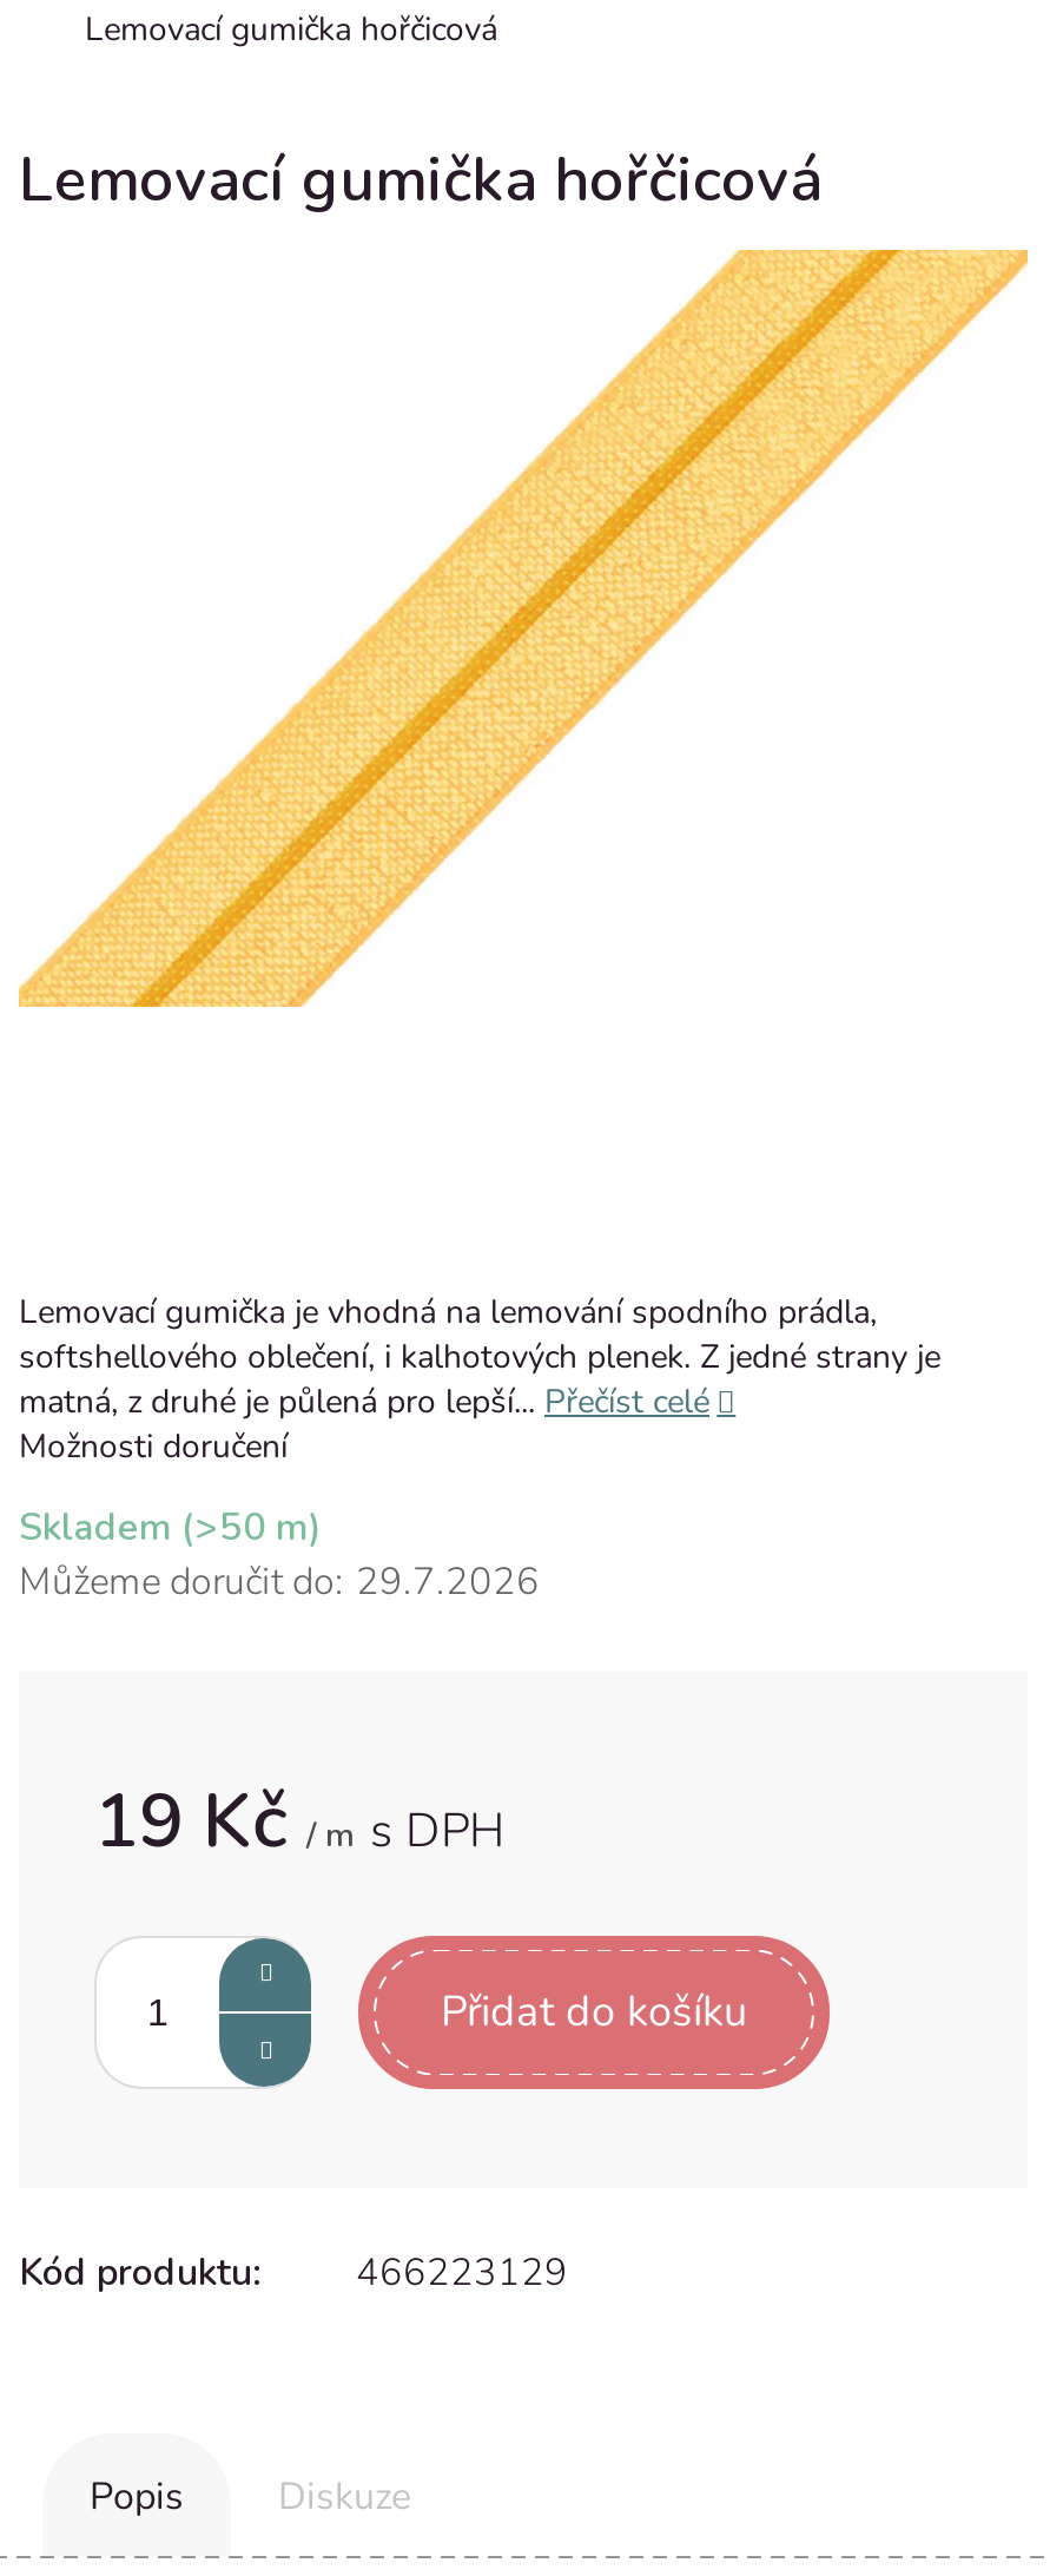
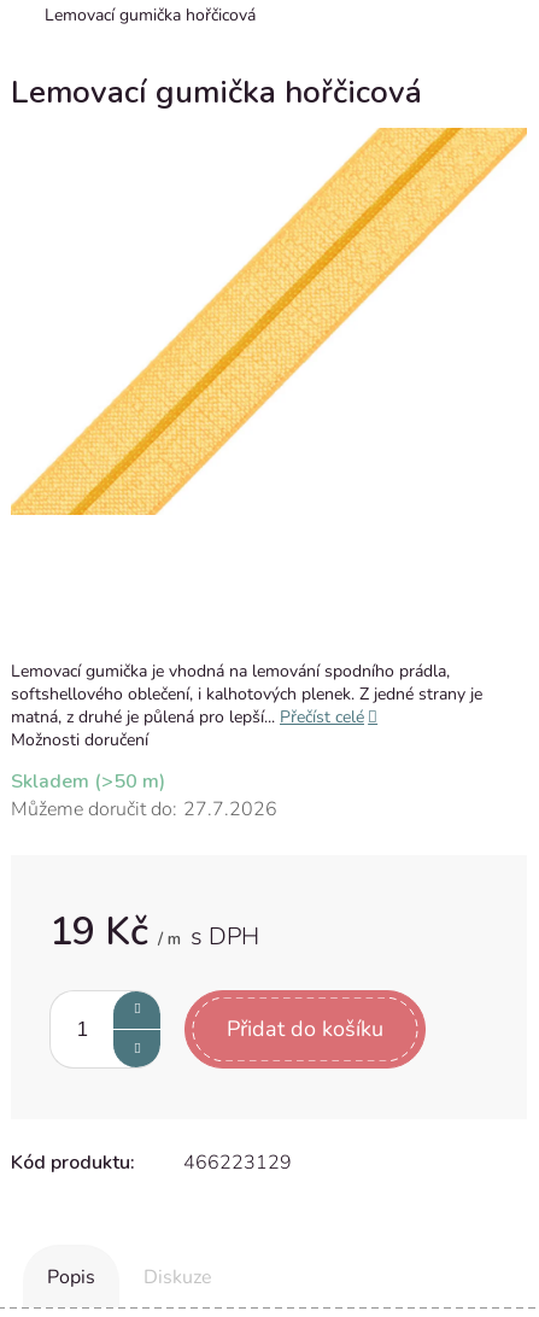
[19,1557,540,1609] Můžeme doručit do: 29.7.2026 -> [11,796,277,823] Můžeme doručit do: 27.7.2026

